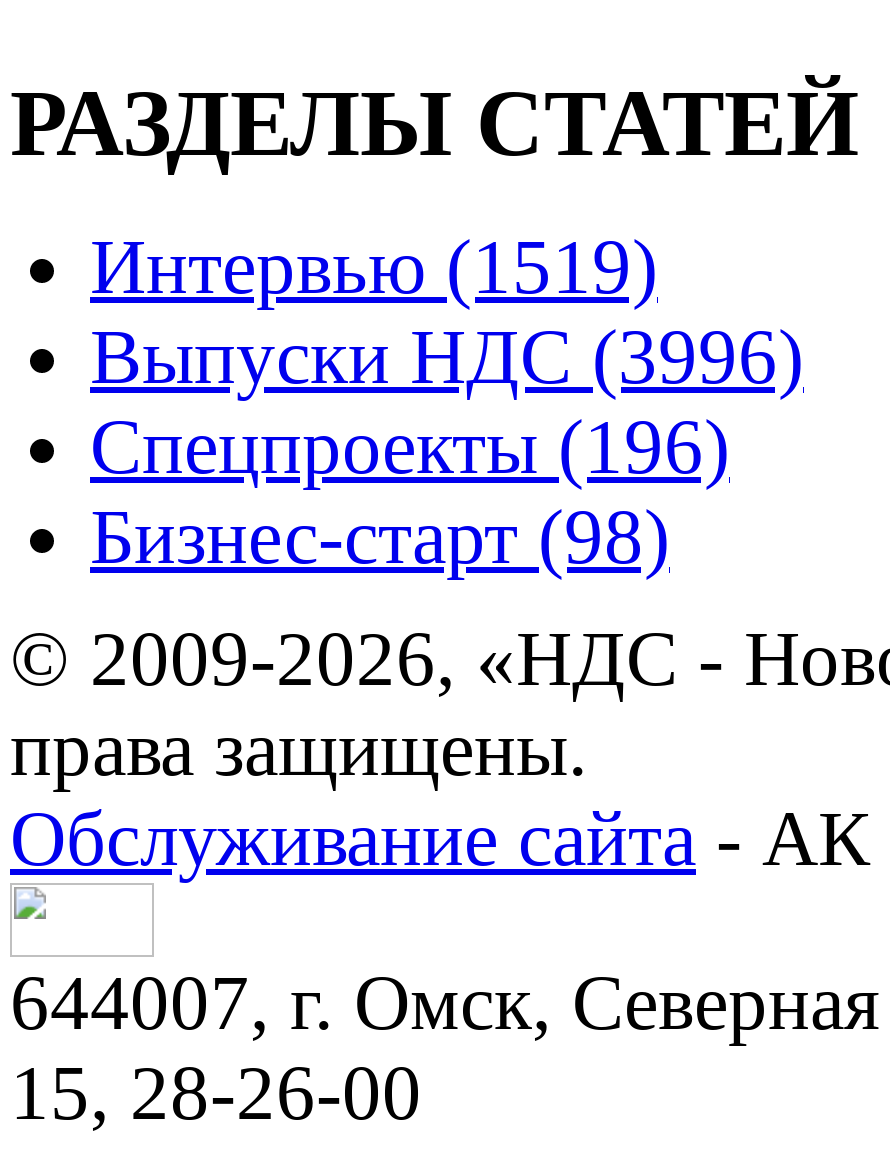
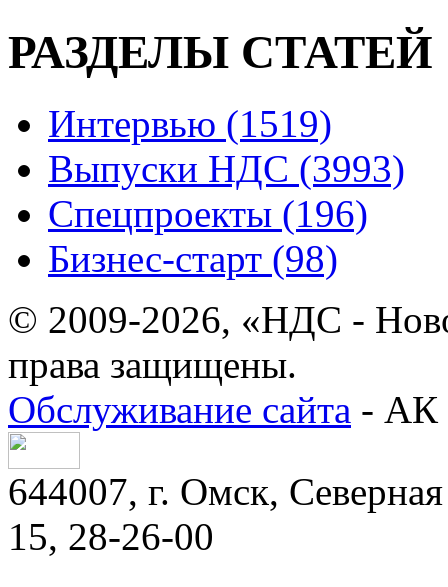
[90,312,804,398] Выпуски НДС (3996) -> [48,146,405,189] Выпуски НДС (3993)

